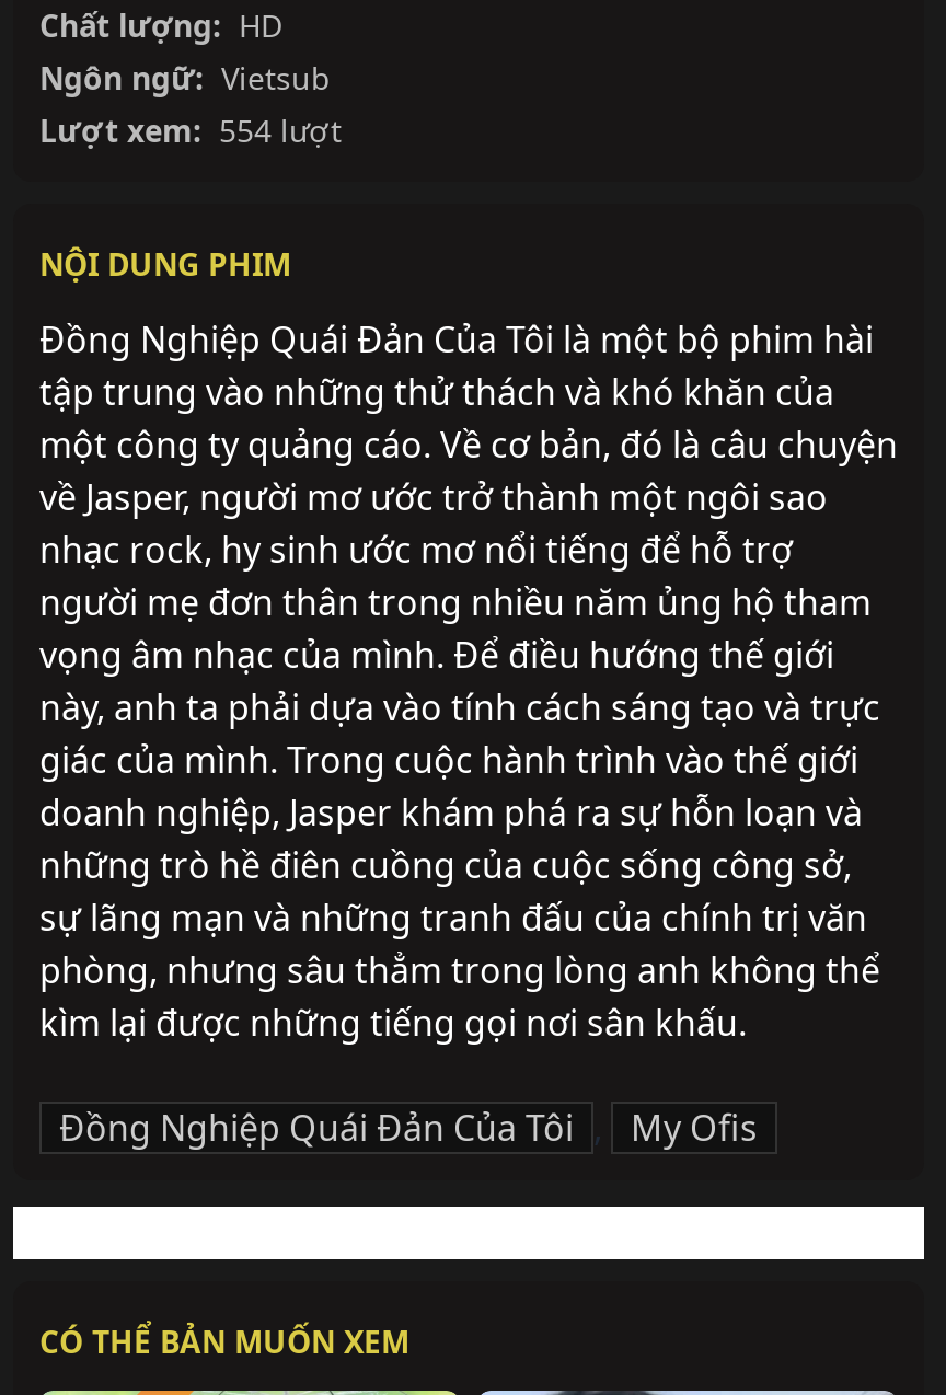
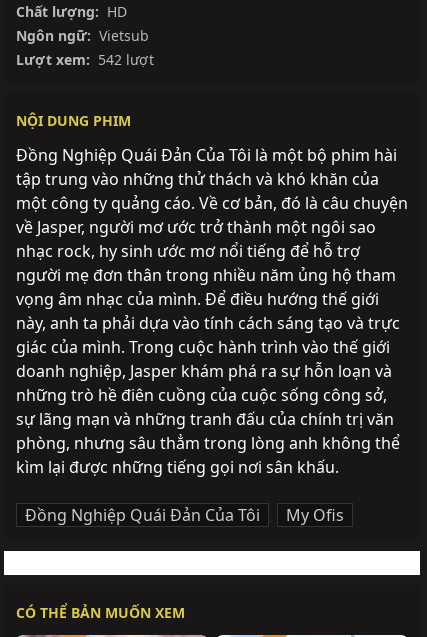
[39,109,342,151] Lượt xem: 554 lượt -> [16,50,154,69] Lượt xem: 542 lượt

